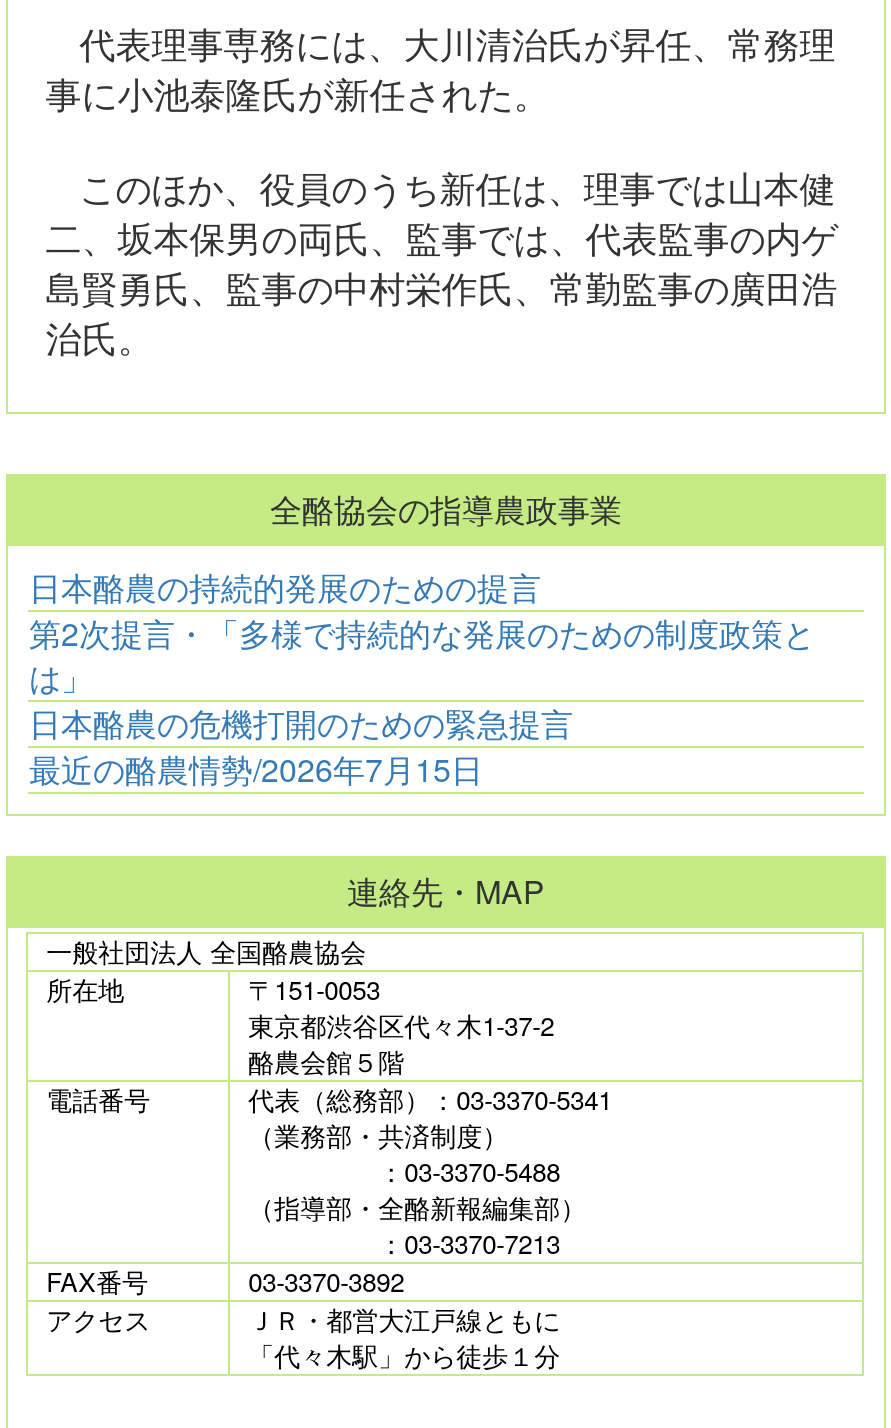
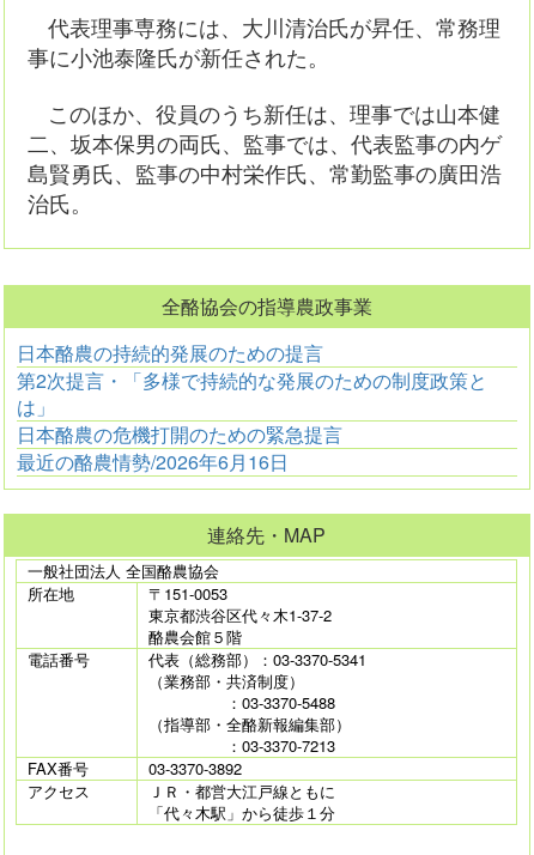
[29,746,483,792] 最近の酪農情勢/2026年7月15日 -> [17,448,289,475] 最近の酪農情勢/2026年6月16日

